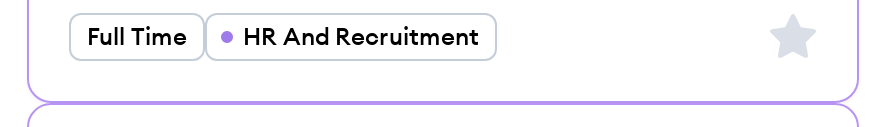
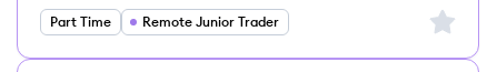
[87,21,479,51] Full Time | HR And Recruitment -> [50,13,279,30] Part Time | Remote Junior Trader

